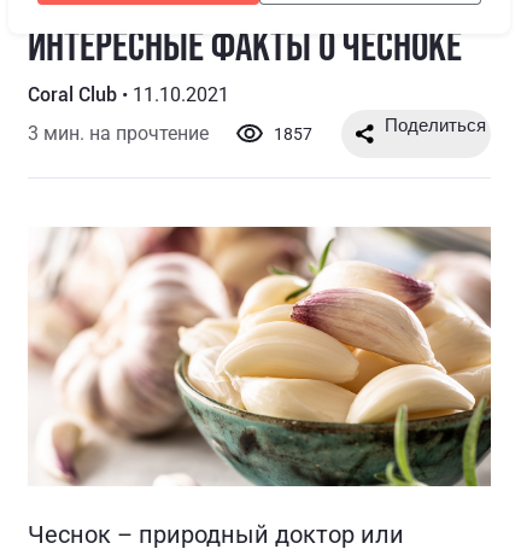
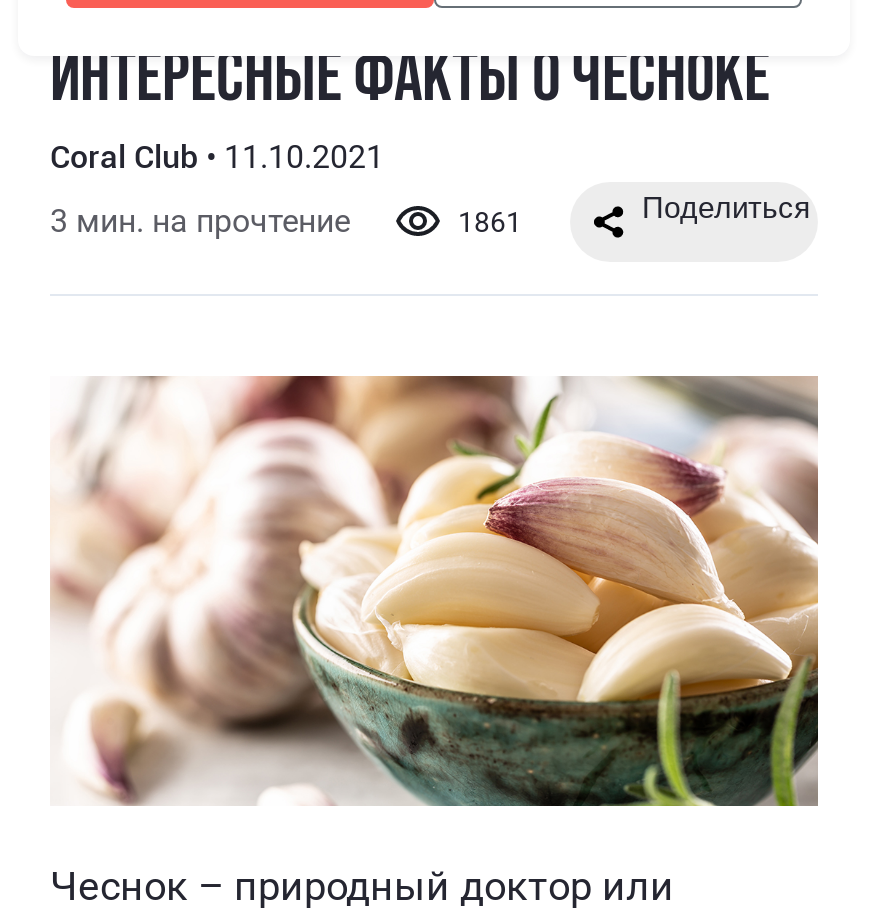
[274,124,312,144] 1857 -> [458,206,522,238] 1861

